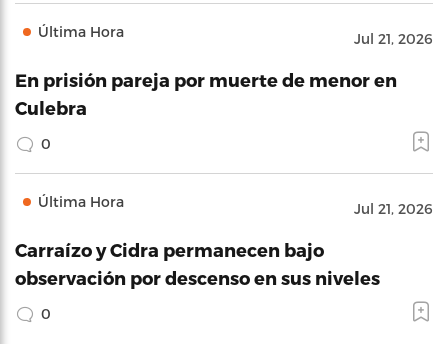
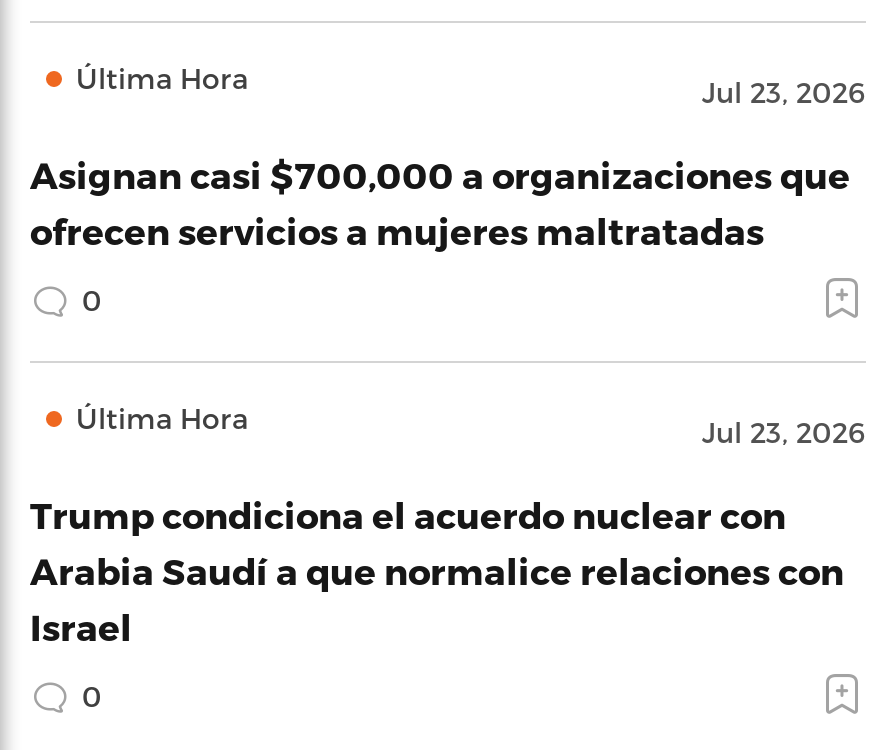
[354,30,433,47] Jul 21, 2026 -> [702,74,866,108] Jul 23, 2026
[15,69,397,118] En prisión pareja por muerte de menor en | Culebra -> [30,152,850,250] Asignan casi $700,000 a organizaciones que | ofrecen servicios a mujeres maltratadas
[354,200,433,217] Jul 21, 2026 -> [702,414,866,448] Jul 23, 2026
[15,239,380,288] Carraízo y Cidra permanecen bajo | observación por descenso en sus niveles -> [30,492,844,646] Trump condiciona el acuerdo nuclear con | Arabia Saudí a que normalice relaciones con | Israel

